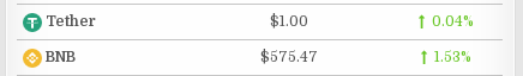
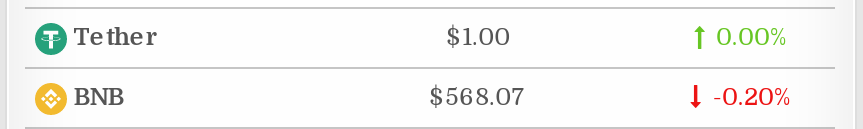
[432,13,474,30] 0.04% -> [716,23,788,51] 0.00%
[260,49,318,66] $575.47 -> [429,83,527,111] $568.07
[434,49,472,66] 1.53% -> [712,83,792,111] -0.20%

